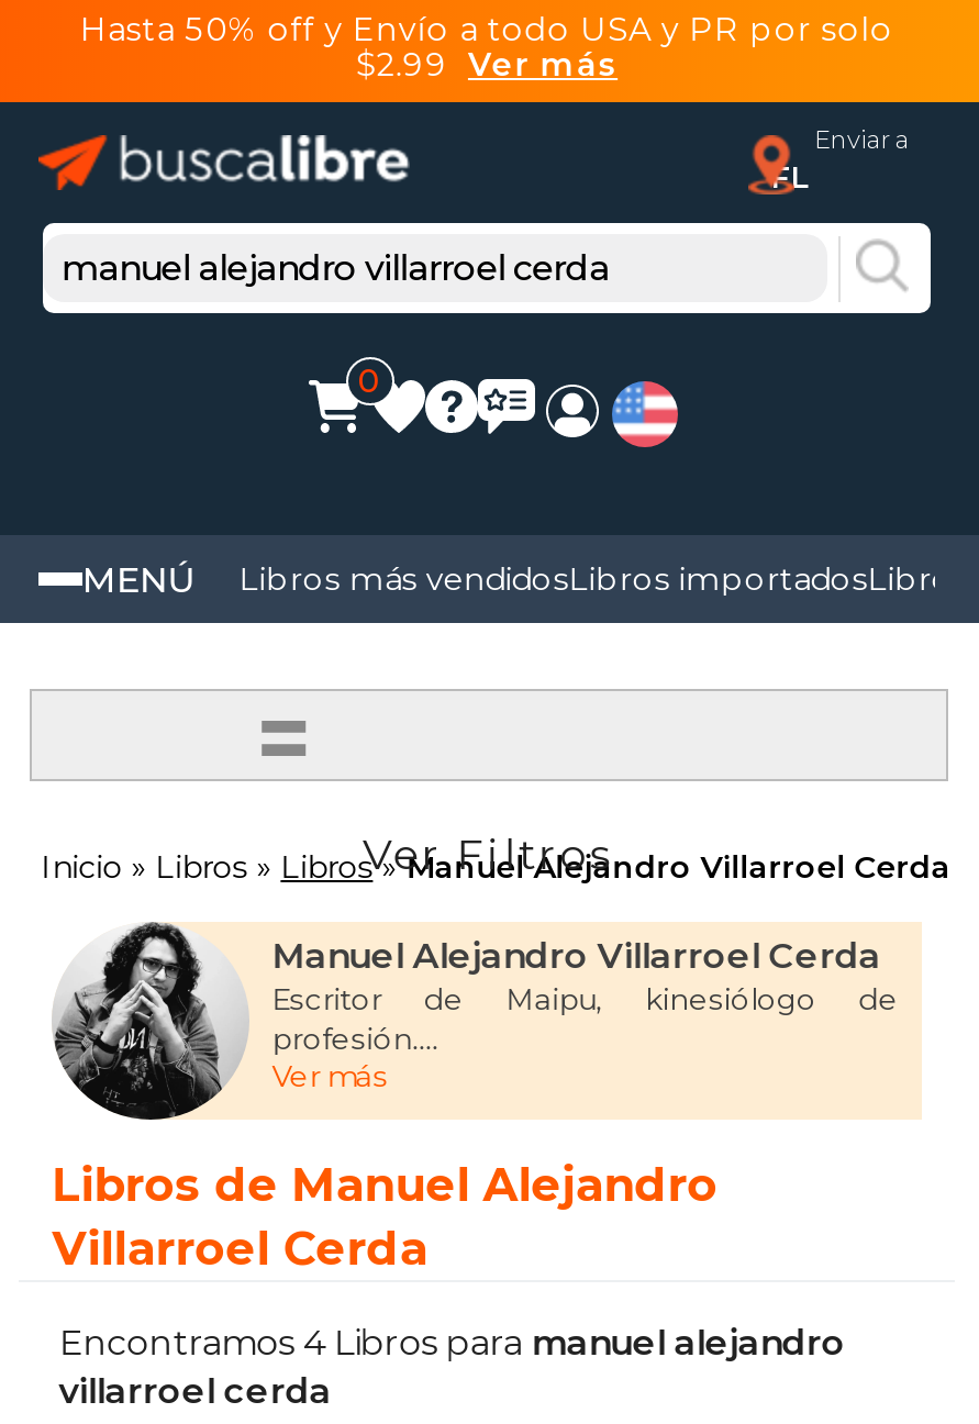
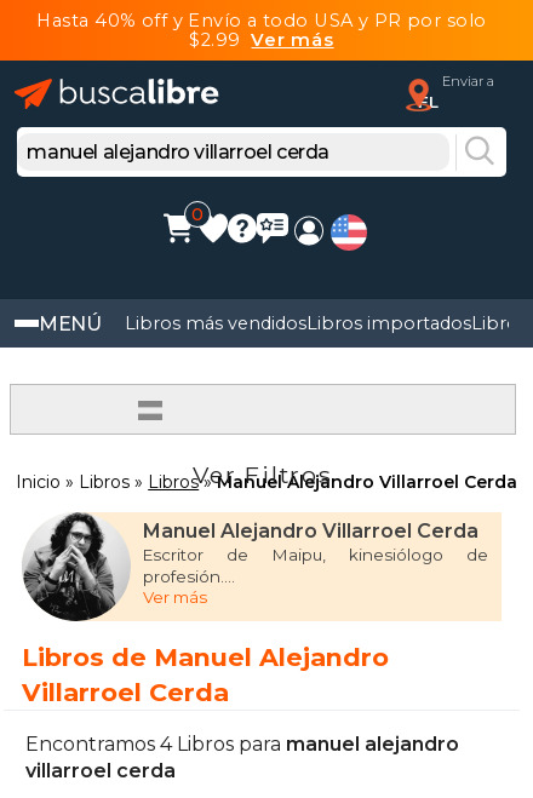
[80,10,893,49] Hasta 50% off y Envío a todo USA y PR por solo -> [37,10,486,31] Hasta 40% off y Envío a todo USA y PR por solo

